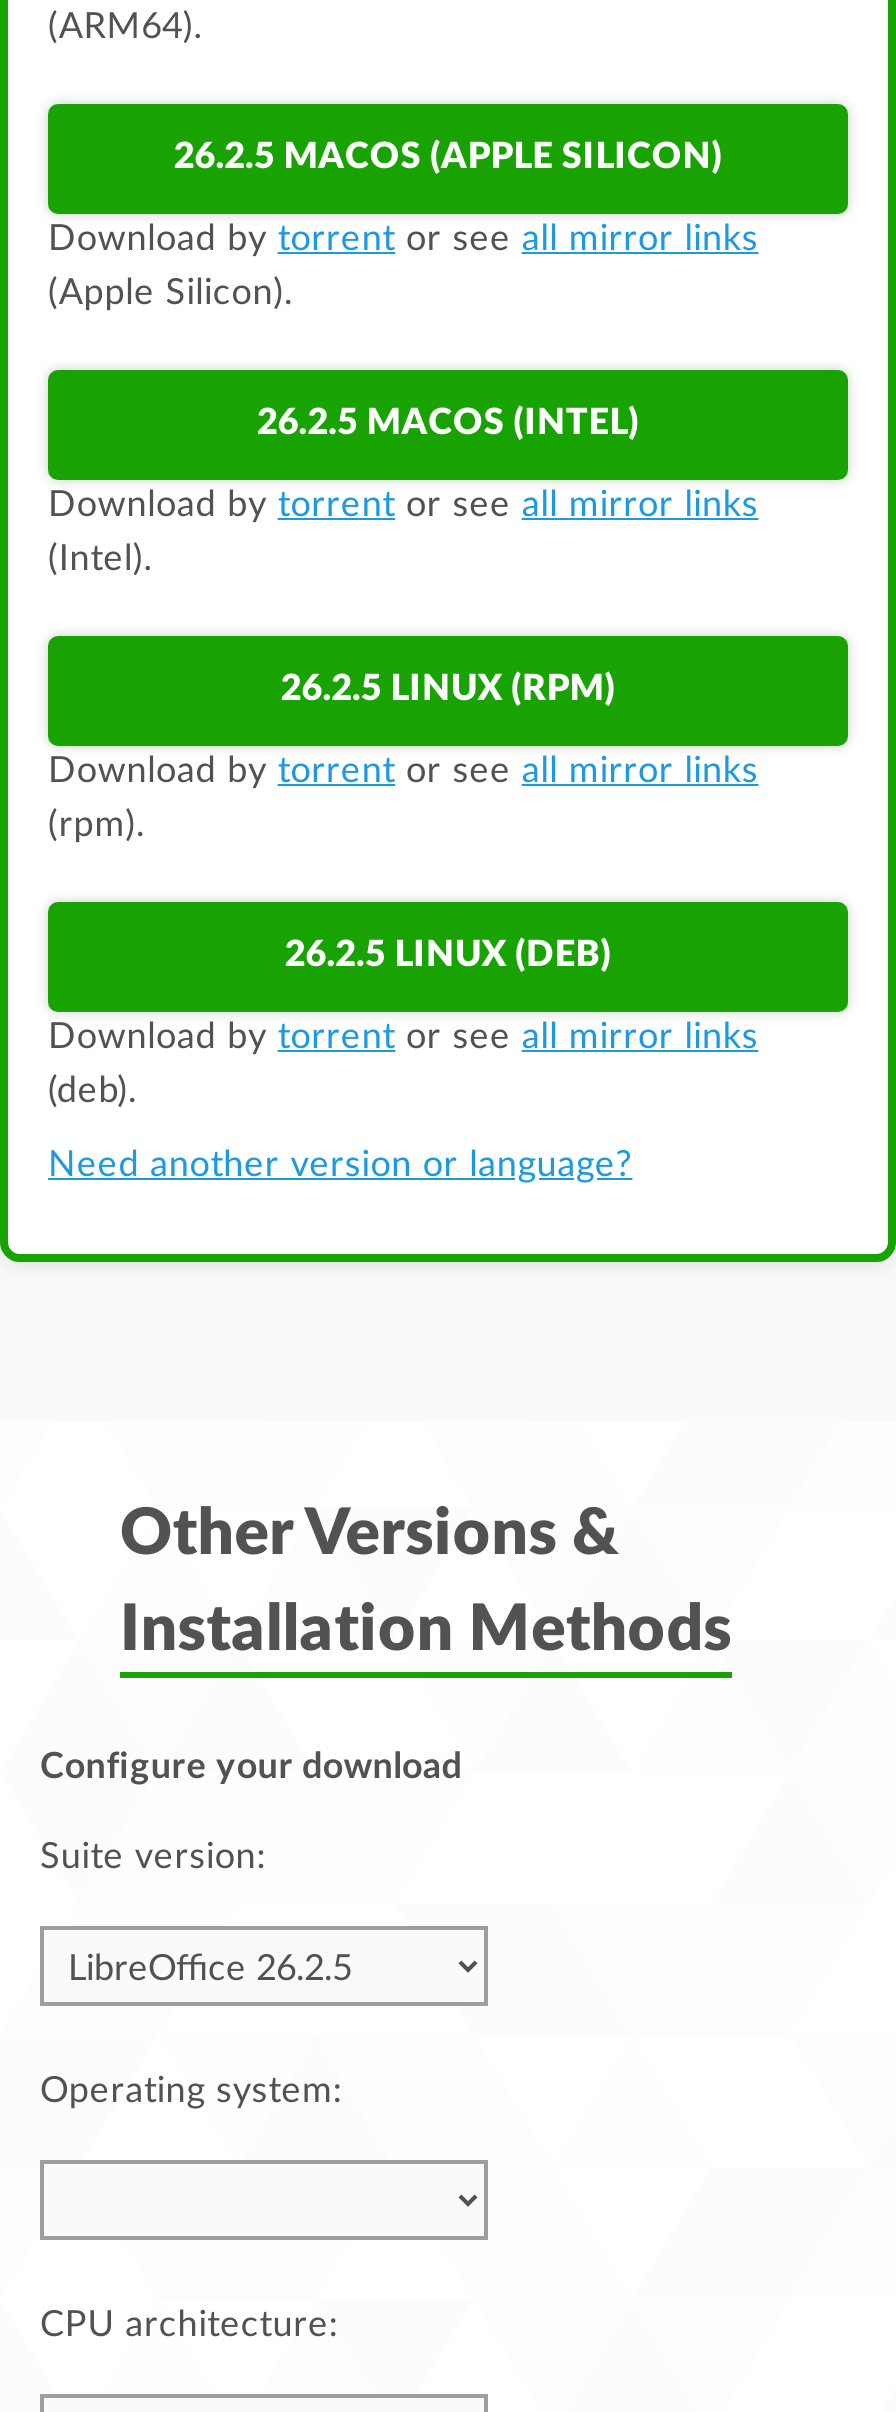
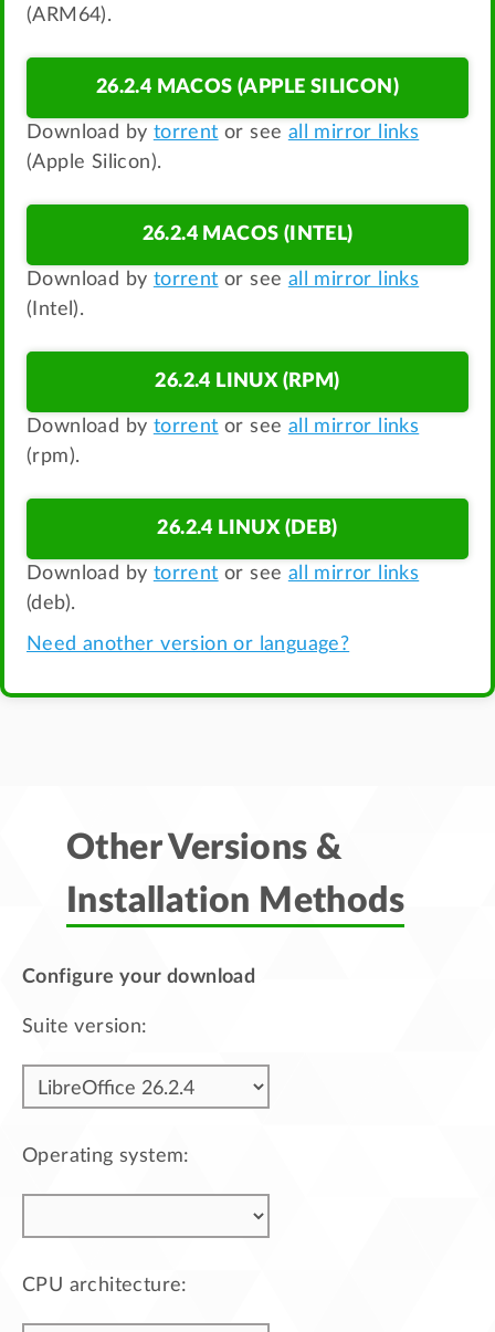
[174,139,722,175] 26.2.5 MACOS (APPLE SILICON) -> [96,77,399,97] 26.2.4 MACOS (APPLE SILICON)
[257,405,639,441] 26.2.5 MACOS (INTEL) -> [142,224,353,244] 26.2.4 MACOS (INTEL)
[281,671,615,707] 26.2.5 LINUX (RPM) -> [155,371,340,391] 26.2.4 LINUX (RPM)
[285,937,611,973] 26.2.5 LINUX (DEB) -> [157,518,338,538] 26.2.4 LINUX (DEB)

